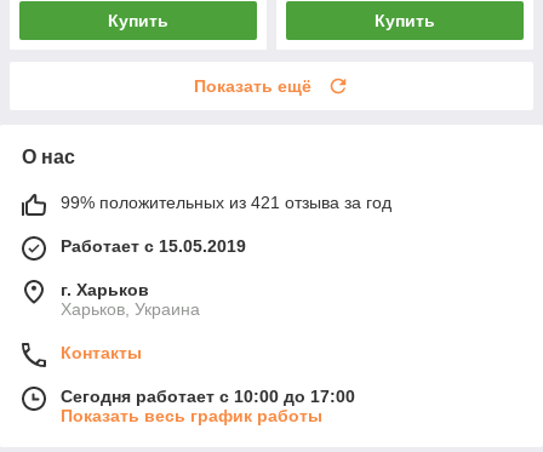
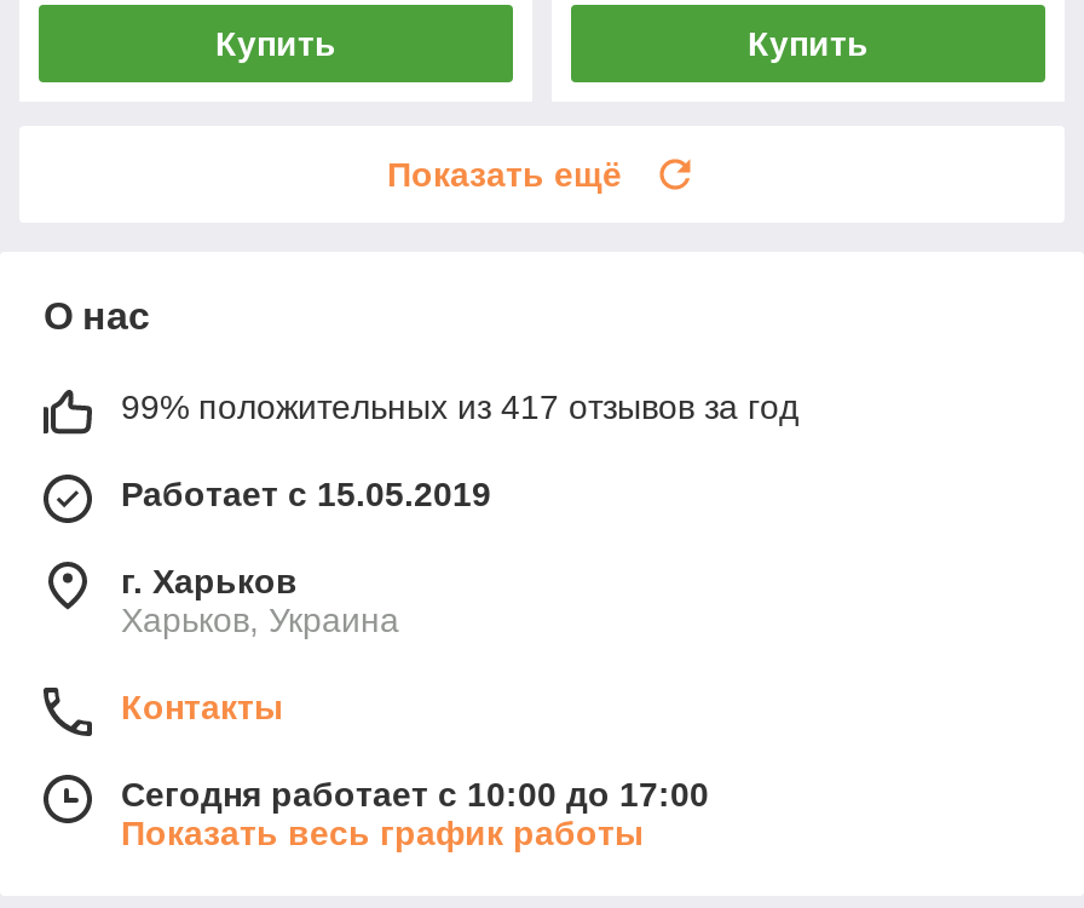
[61,192,391,212] 99% положительных из 421 отзыва за год -> [121,387,798,426] 99% положительных из 417 отзывов за год

